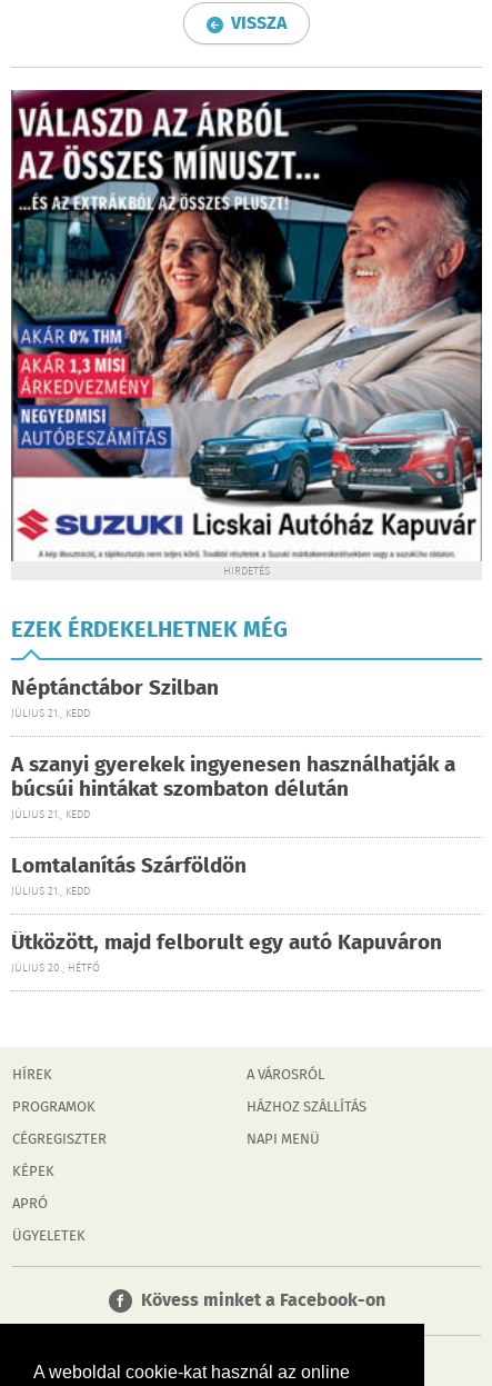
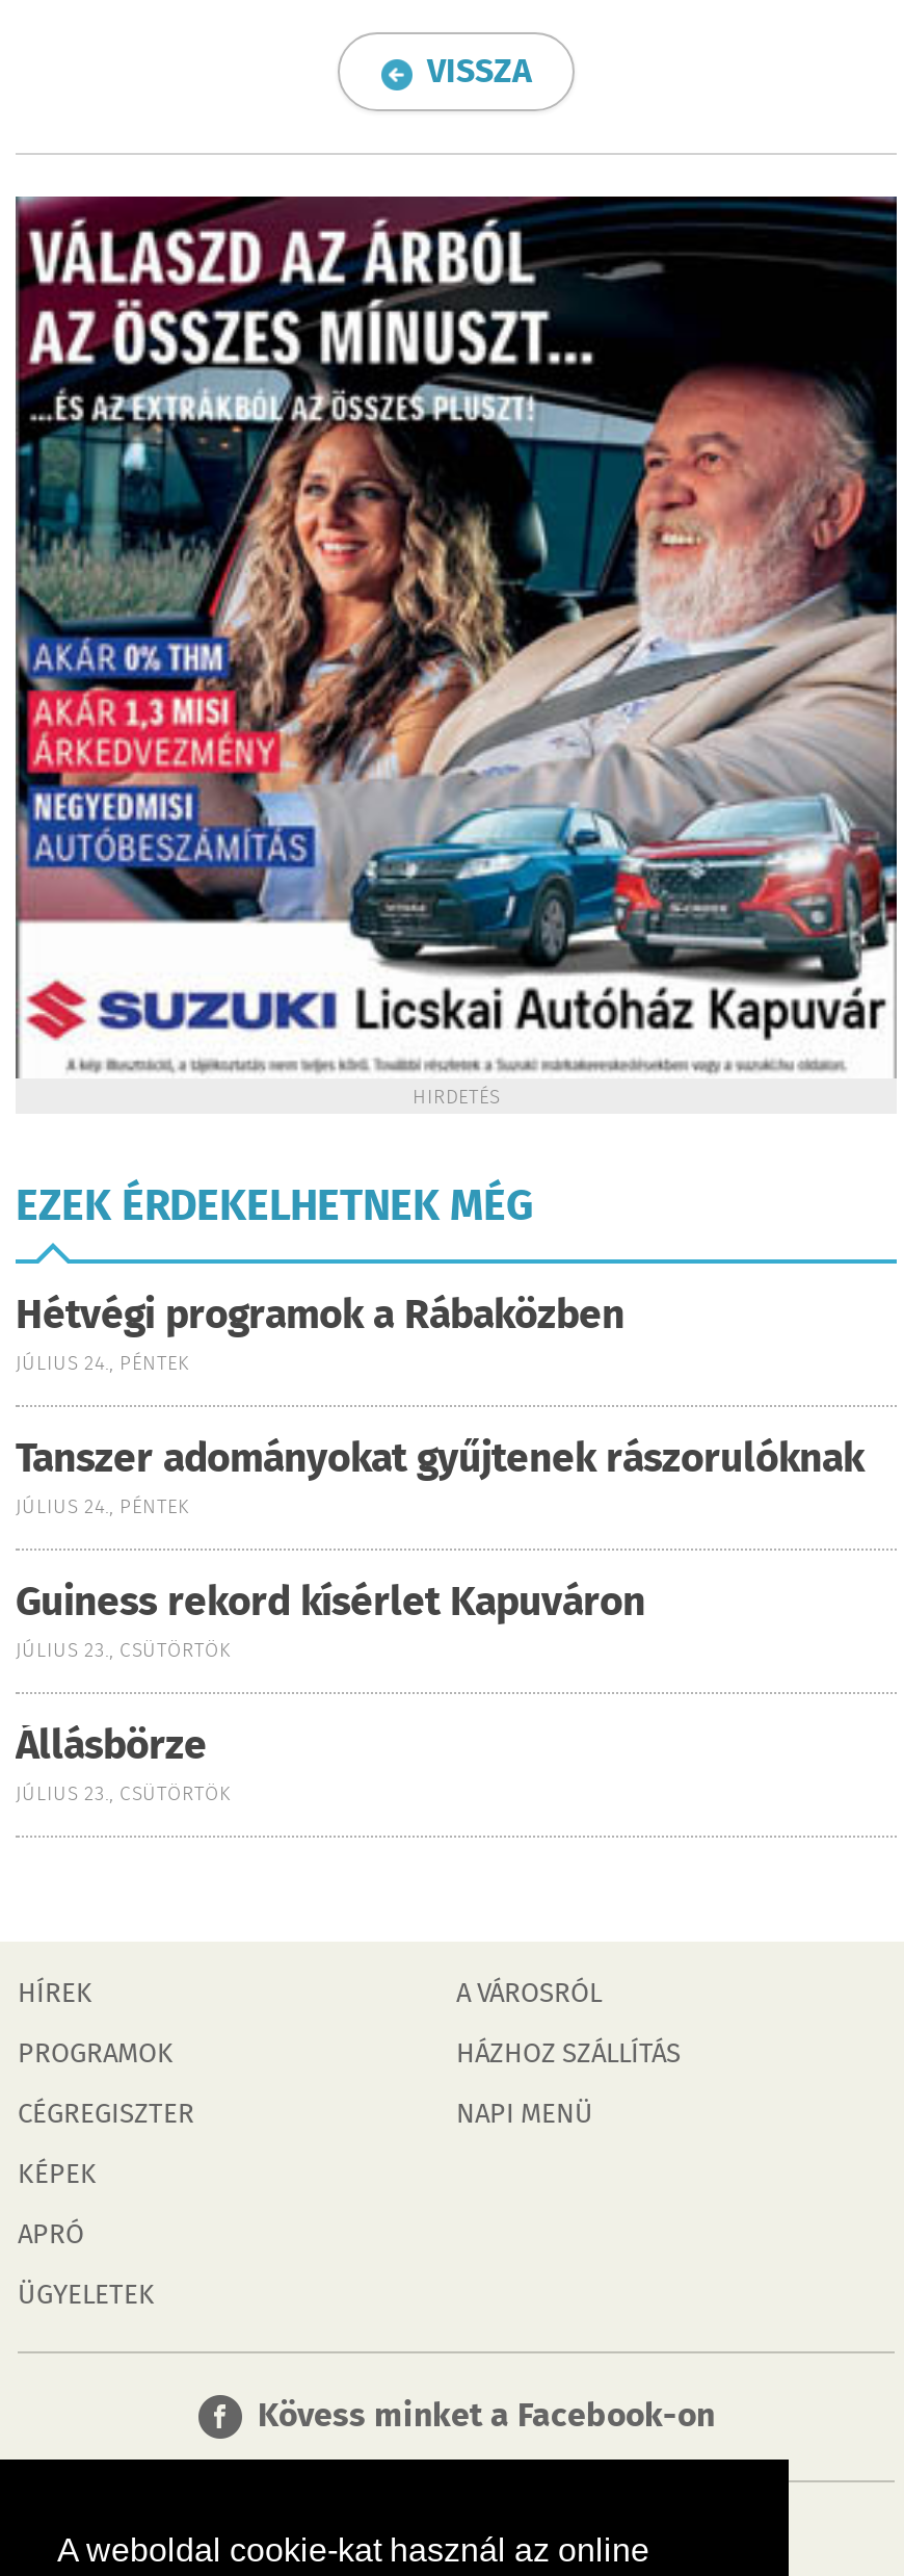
[11,672,219,722] Néptánctábor Szilban | JÚLIUS 21., KEDD -> [16,1286,624,1380] Hétvégi programok a Rábaközben | JÚLIUS 24., PÉNTEK
[11,749,455,824] A szanyi gyerekek ingyenesen használhatják a | búcsúi hintákat szombaton délután | JÚLIUS 21., KEDD -> [16,1430,863,1524] Tanszer adományokat gyűjtenek rászorulóknak | JÚLIUS 24., PÉNTEK
[11,850,247,900] Lomtalanítás Szárföldön | JÚLIUS 21., KEDD -> [16,1573,645,1667] Guiness rekord kísérlet Kapuváron | JÚLIUS 23., CSÜTÖRTÖK
[11,927,442,977] Ütközött, majd felborult egy autó Kapuváron | JÚLIUS 20., HÉTFŐ -> [16,1717,230,1811] Állásbörze | JÚLIUS 23., CSÜTÖRTÖK

